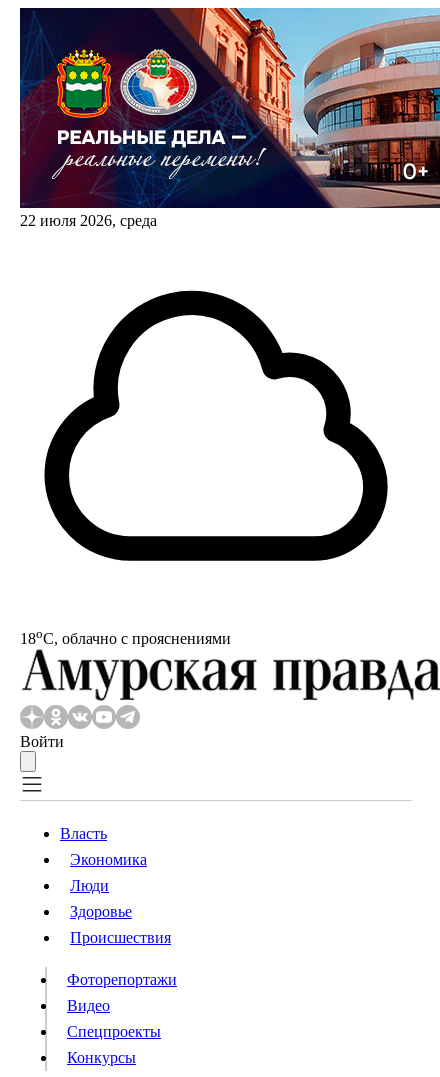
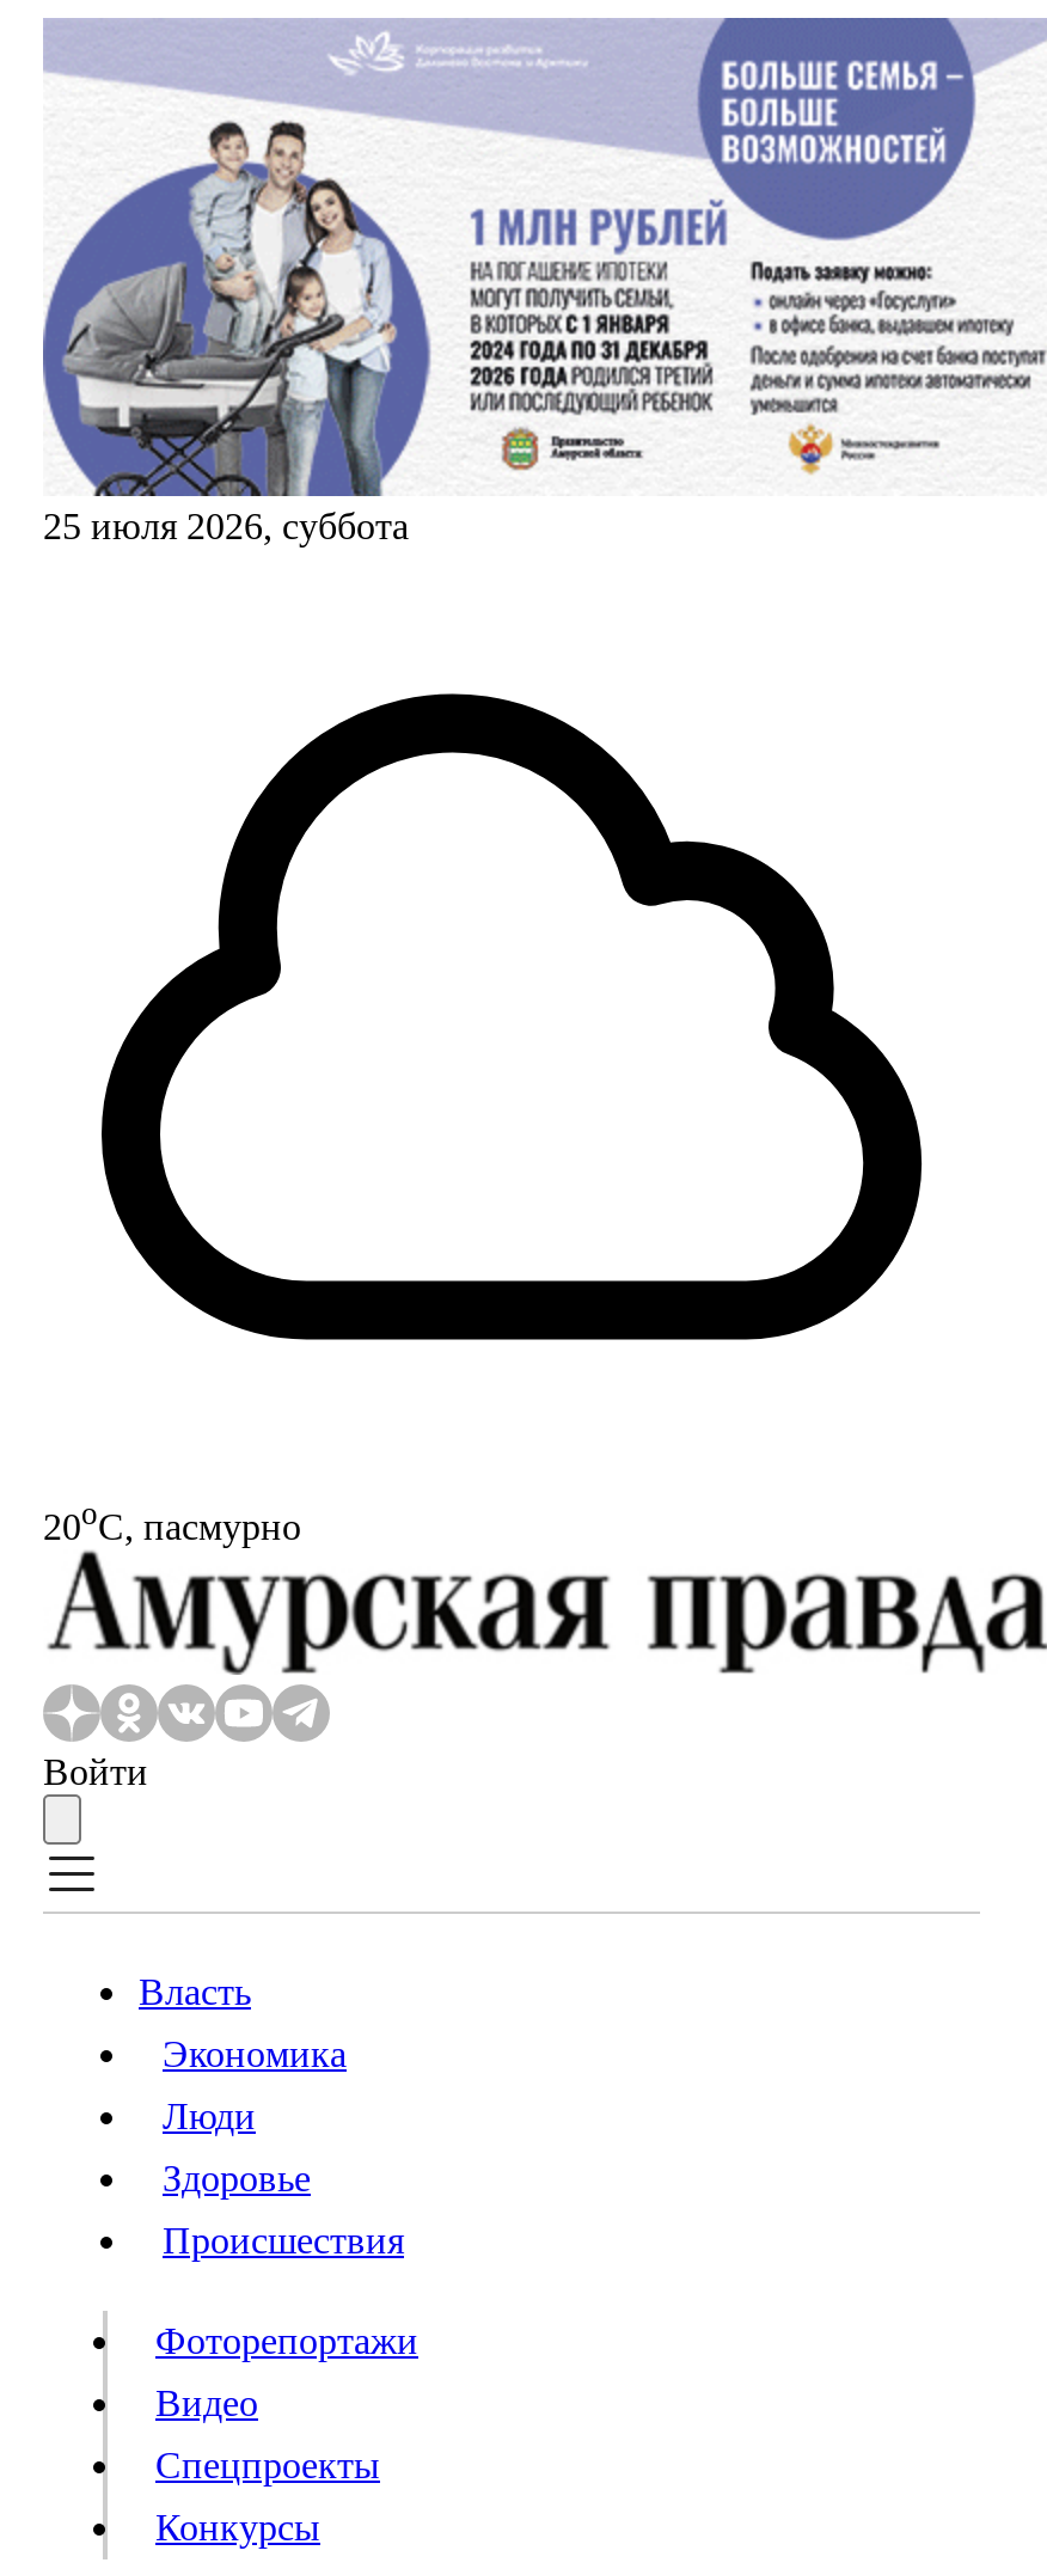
[19,7,437,229] [image] | 22 июля 2026, среда -> [41,18,1040,546] [image] | 25 июля 2026, суббота
[20,626,231,647] 18oС, облачно с прояснениями -> [43,1496,301,1546] 20oС, пасмурно

